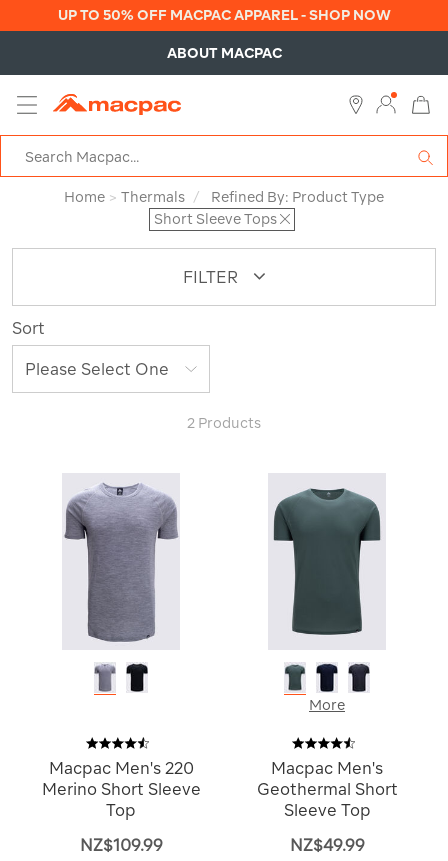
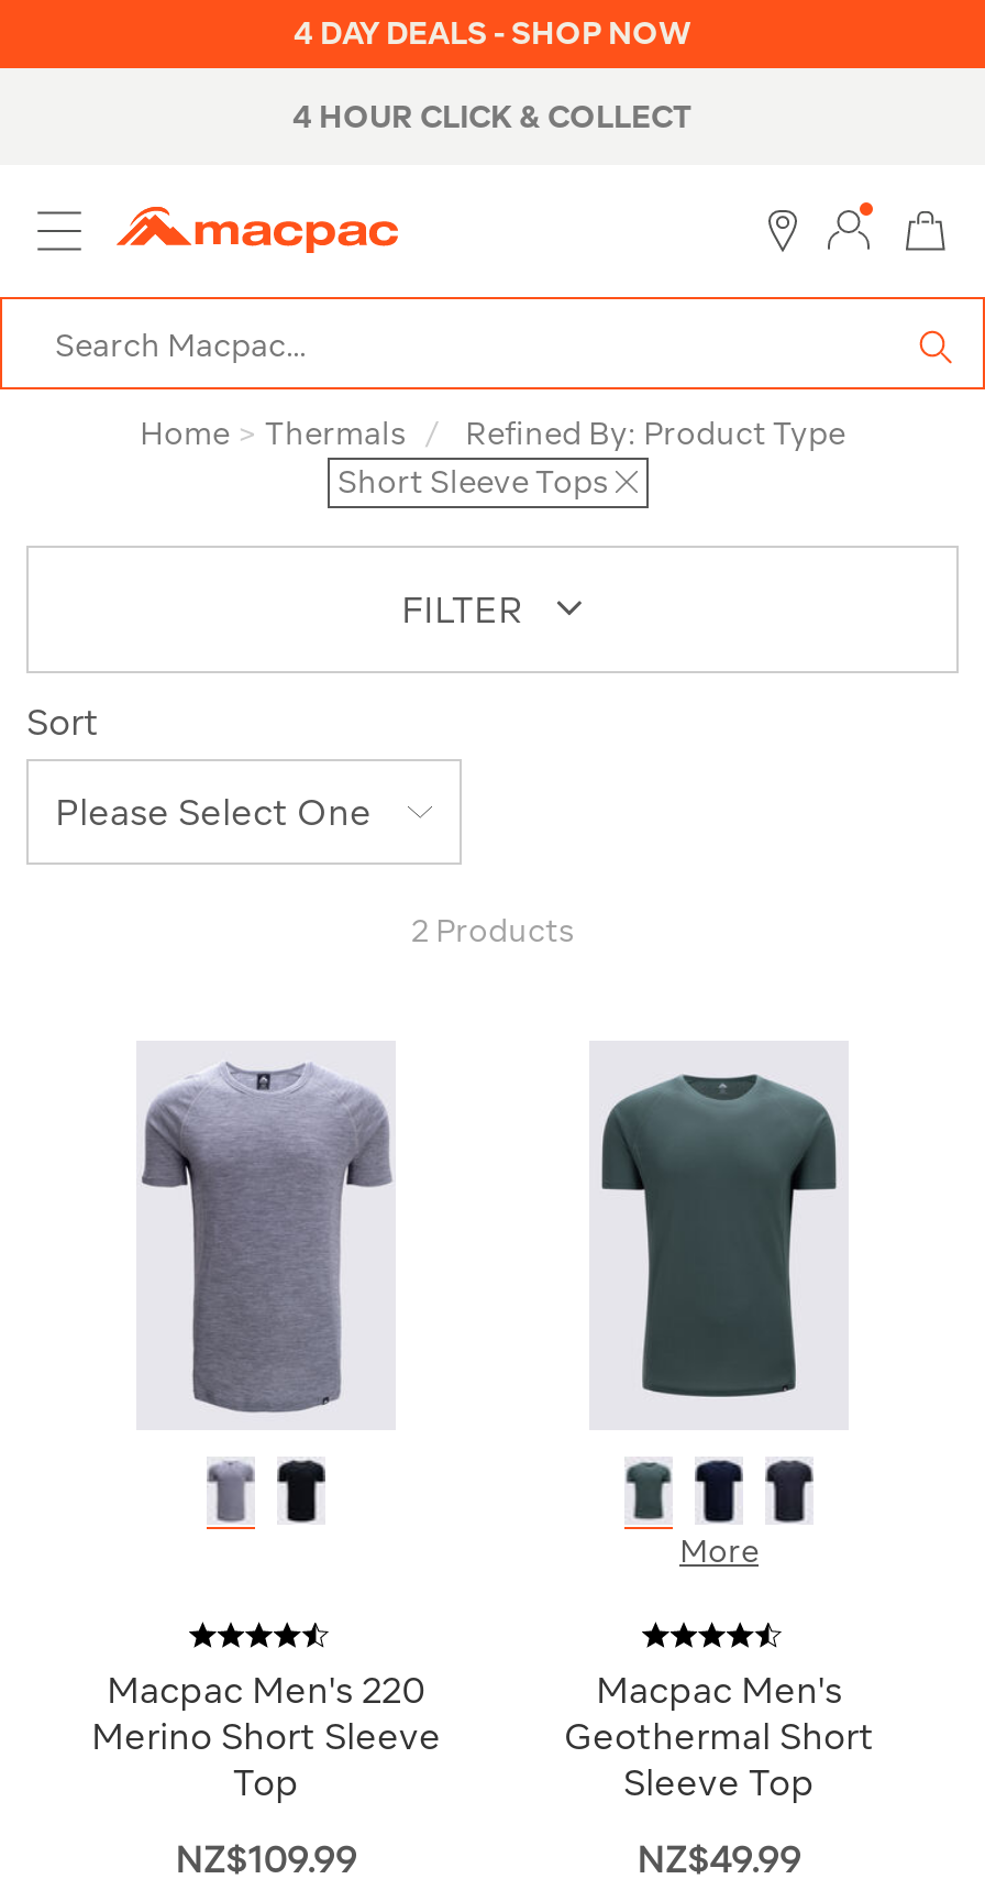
[57,7,390,23] UP TO 50% OFF MACPAC APPAREL - SHOP NOW -> [294,15,691,51] 4 DAY DEALS - SHOP NOW
[166,44,281,60] ABOUT MACPAC -> [292,98,693,133] 4 HOUR CLICK & COLLECT

